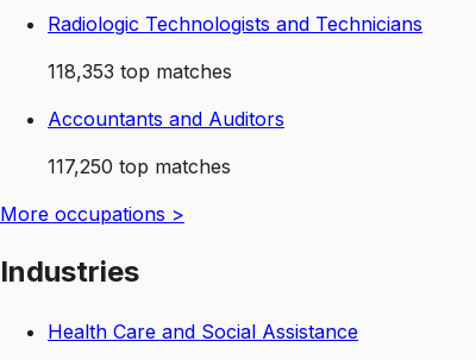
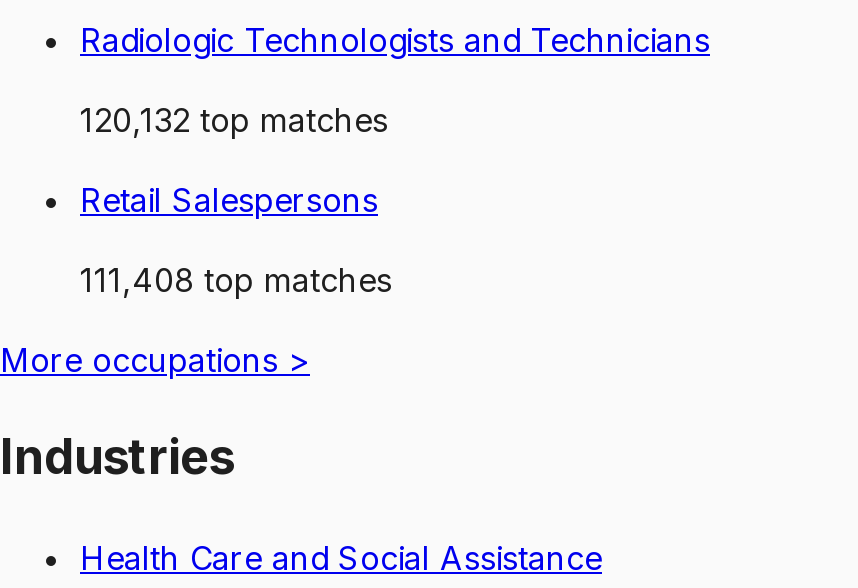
[48,59,232,83] 118,353 top matches -> [80,99,388,139] 120,132 top matches
[48,106,284,130] Accountants and Auditors -> [80,179,378,219] Retail Salespersons
[48,154,231,178] 117,250 top matches -> [80,259,392,299] 111,408 top matches

